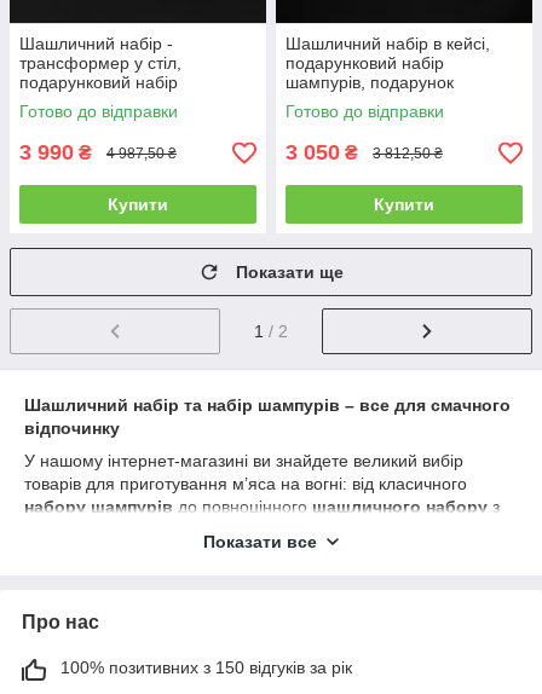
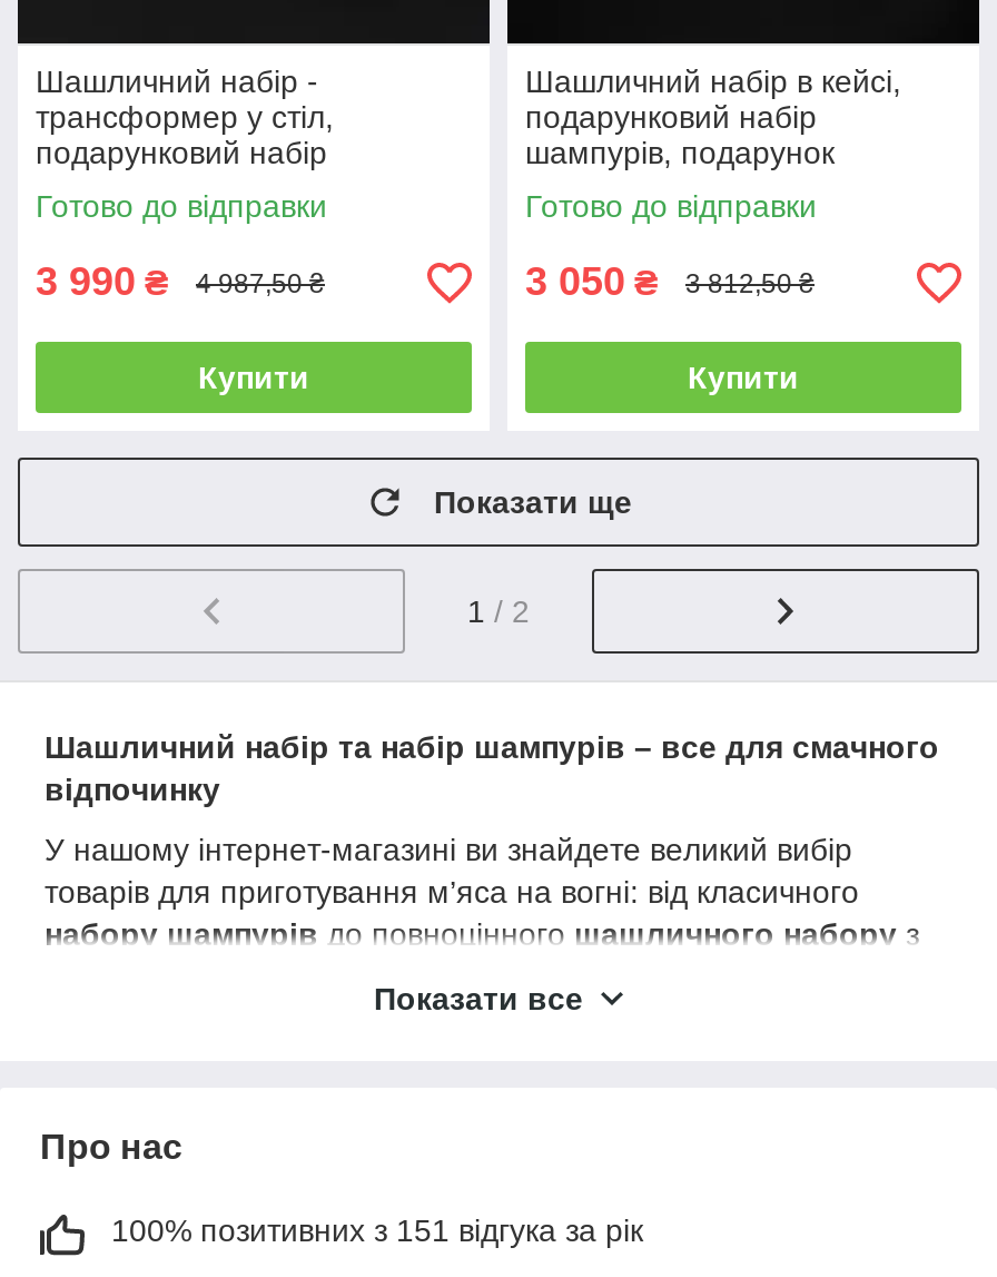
[60,658,352,677] 100% позитивних з 150 відгуків за рік -> [111,1212,643,1248] 100% позитивних з 151 відгука за рік

